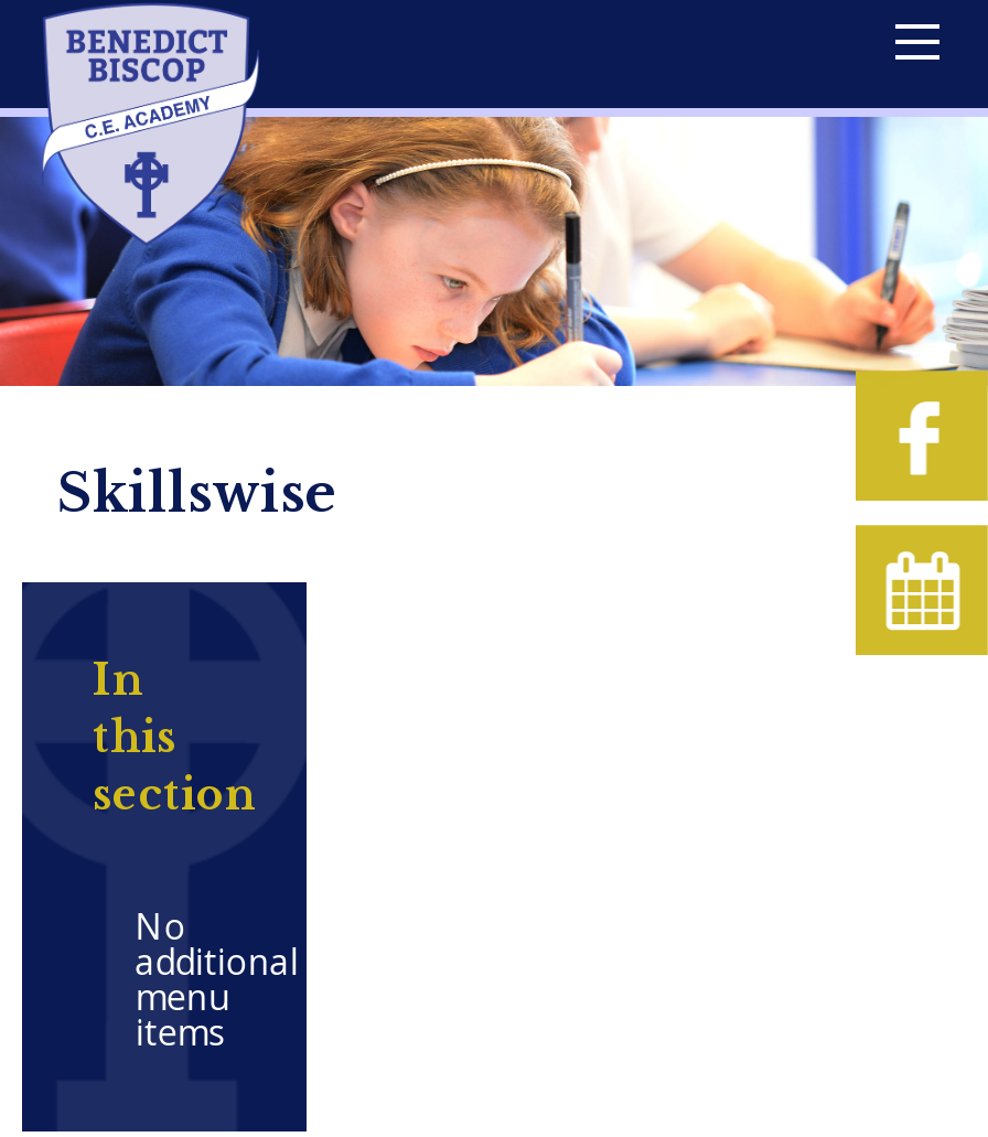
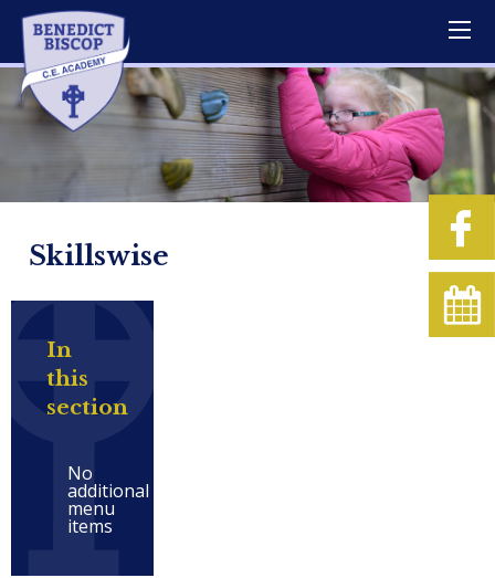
[7,115,981,388] [image] -> [3,66,492,203] [image]

